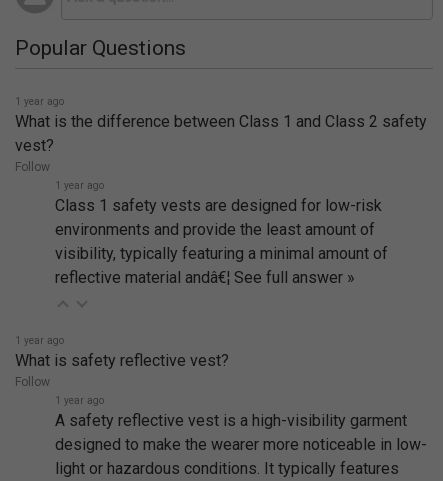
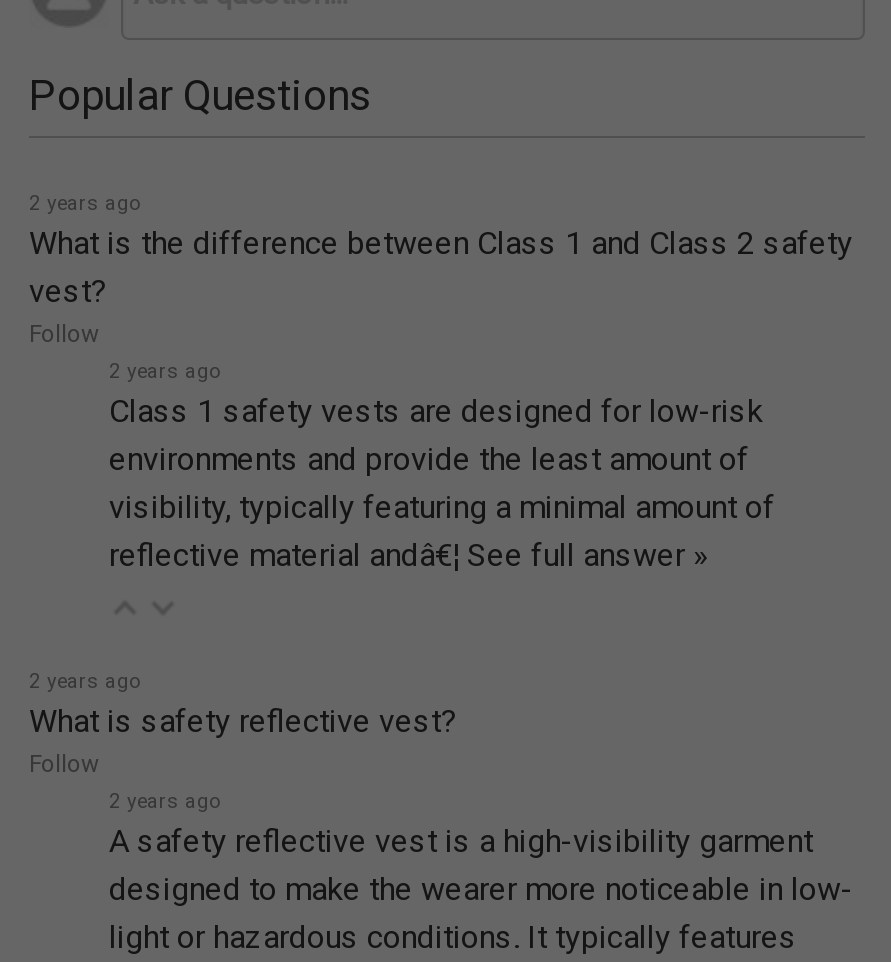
[15,96,64,107] 1 year ago -> [29,192,139,214] 2 years ago
[55,180,104,191] 1 year ago -> [109,360,219,382] 2 years ago
[15,334,64,345] 1 year ago -> [29,669,139,691] 2 years ago
[55,394,104,405] 1 year ago -> [109,789,219,811] 2 years ago

